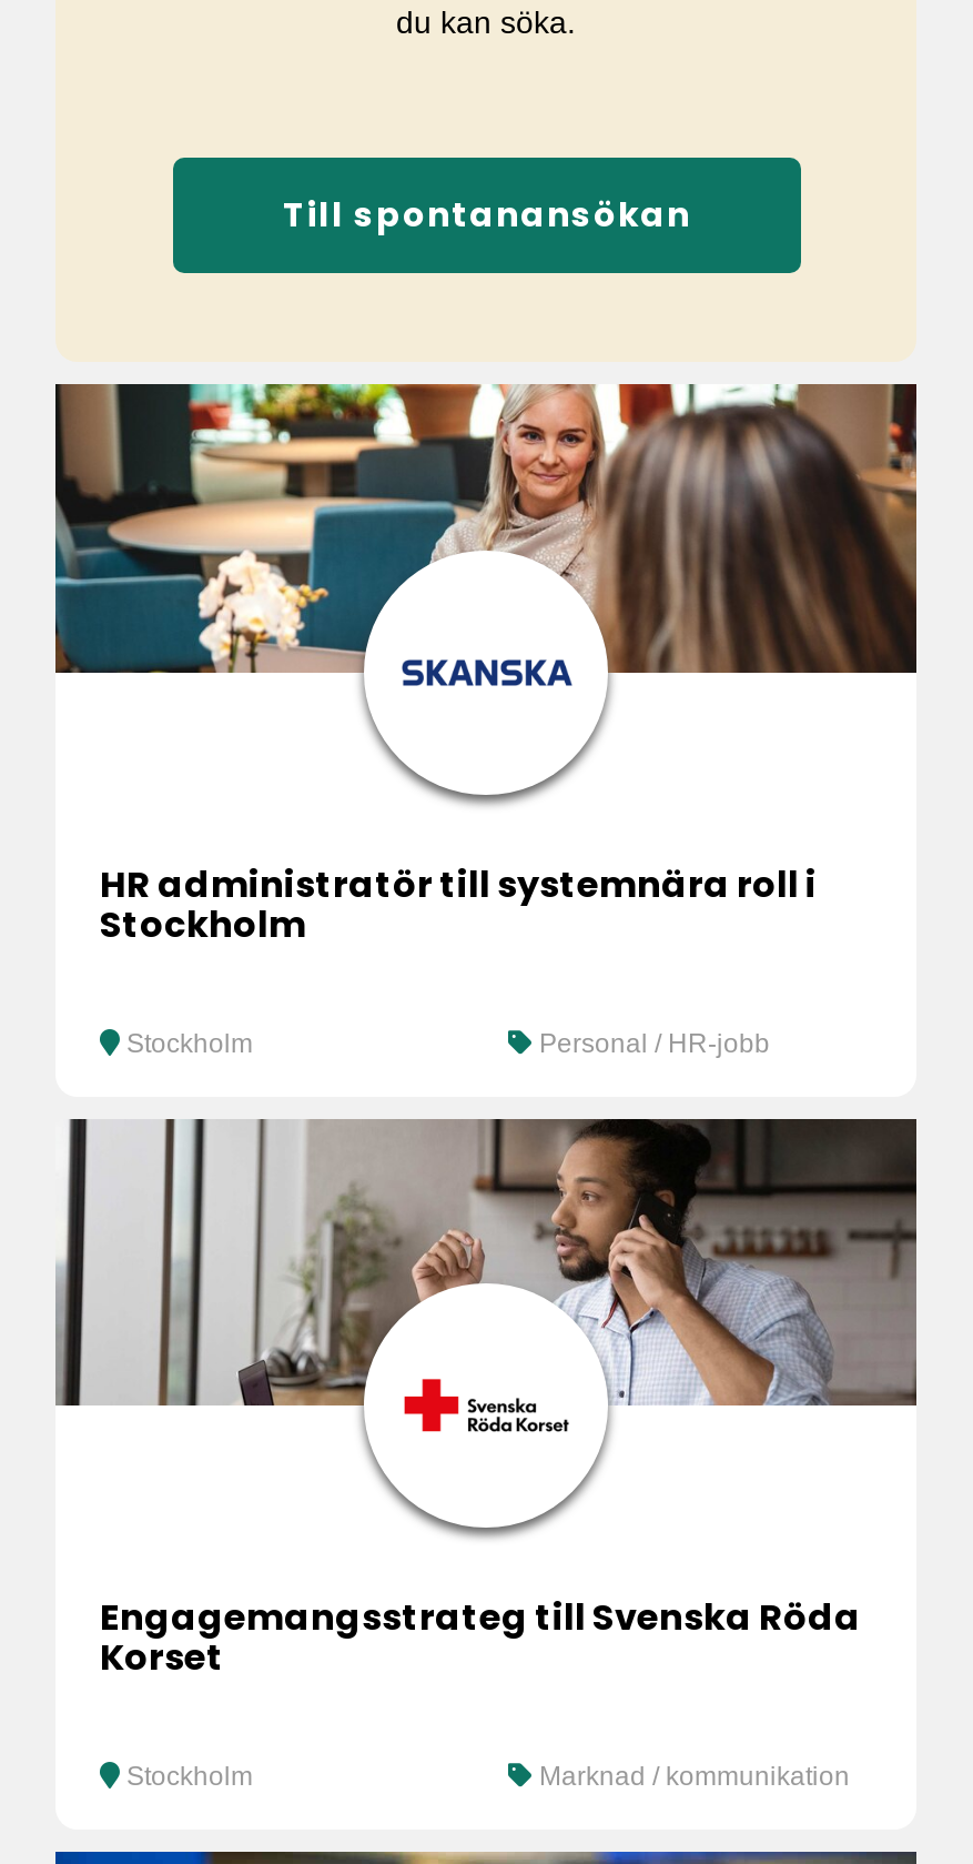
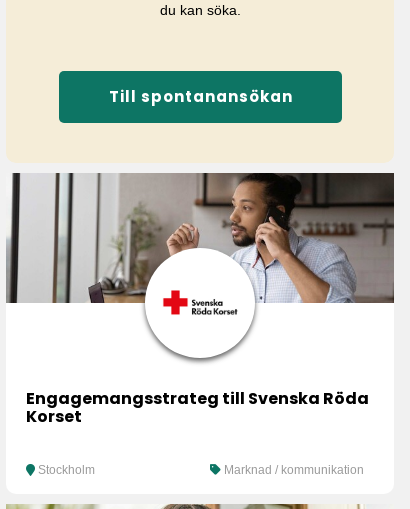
[53,382,916,699] [image] -> none
[100,859,817,1059] HR administratör till systemnära roll i | Stockholm | Stockholm | Personal / HR-jobb -> none

